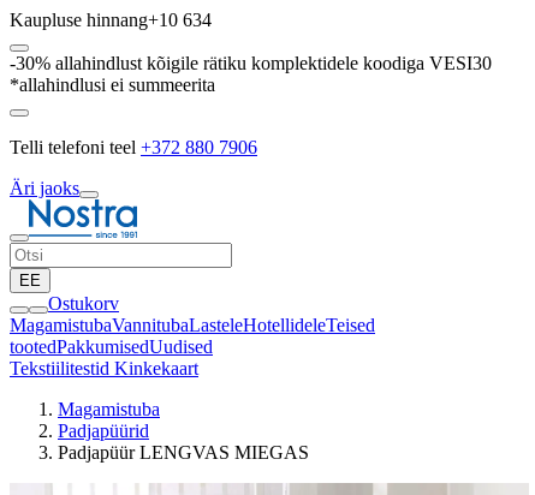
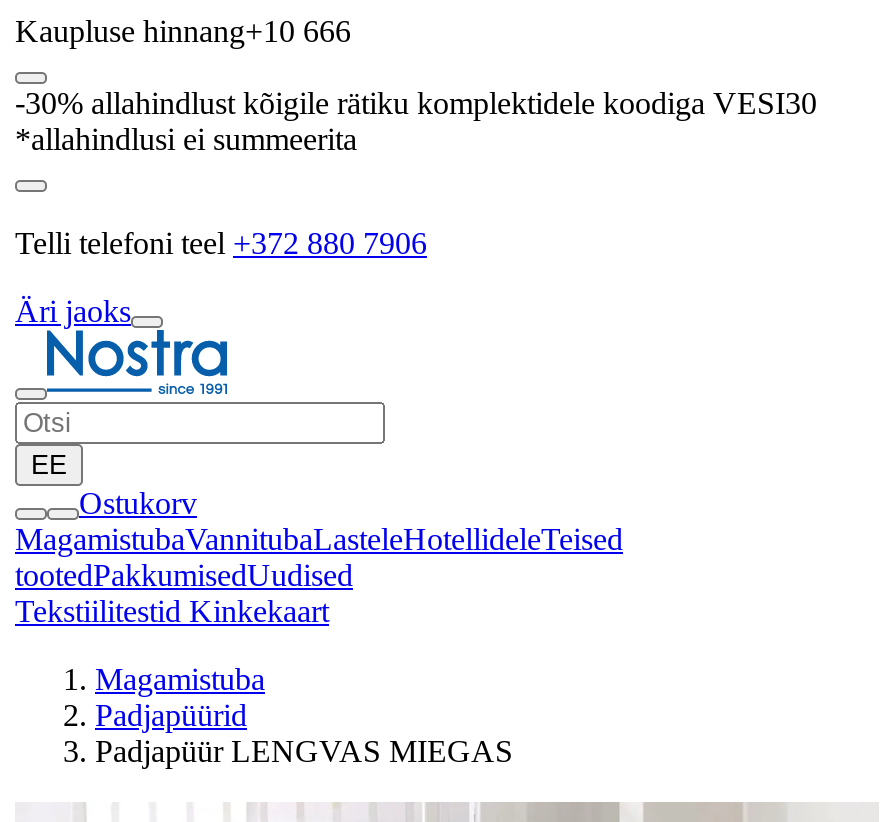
[10,10,212,30] Kaupluse hinnang+10 634 -> [15,14,351,48] Kaupluse hinnang+10 666

